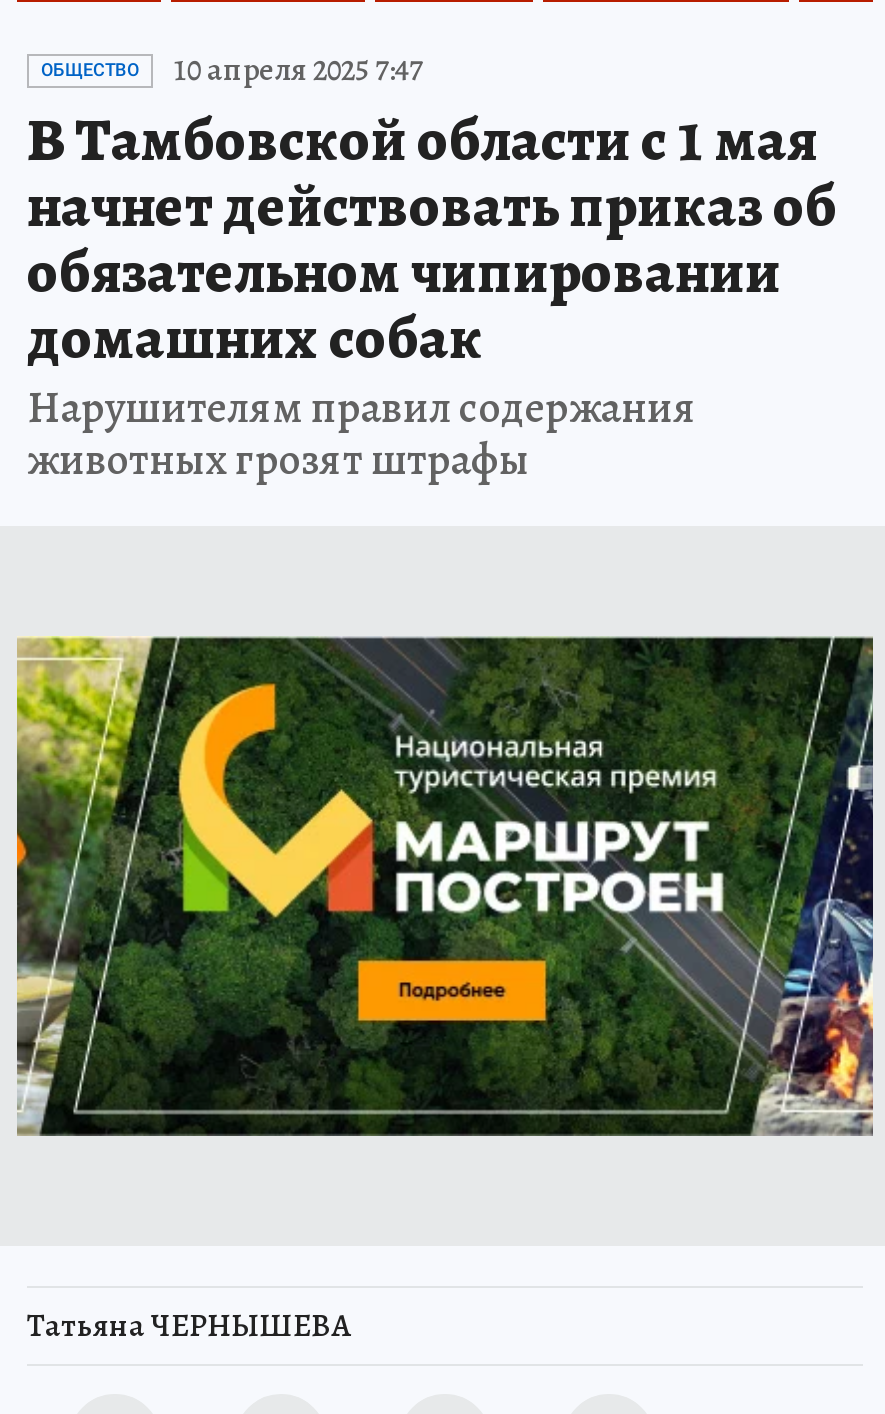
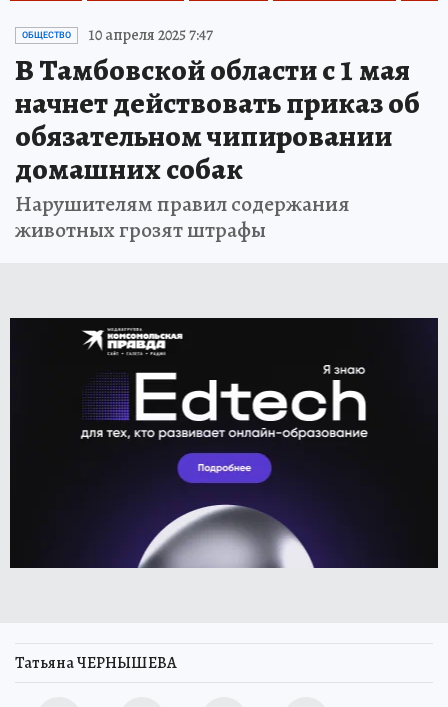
[15,636,875,1138] [image] -> [9,317,439,568] [image]

